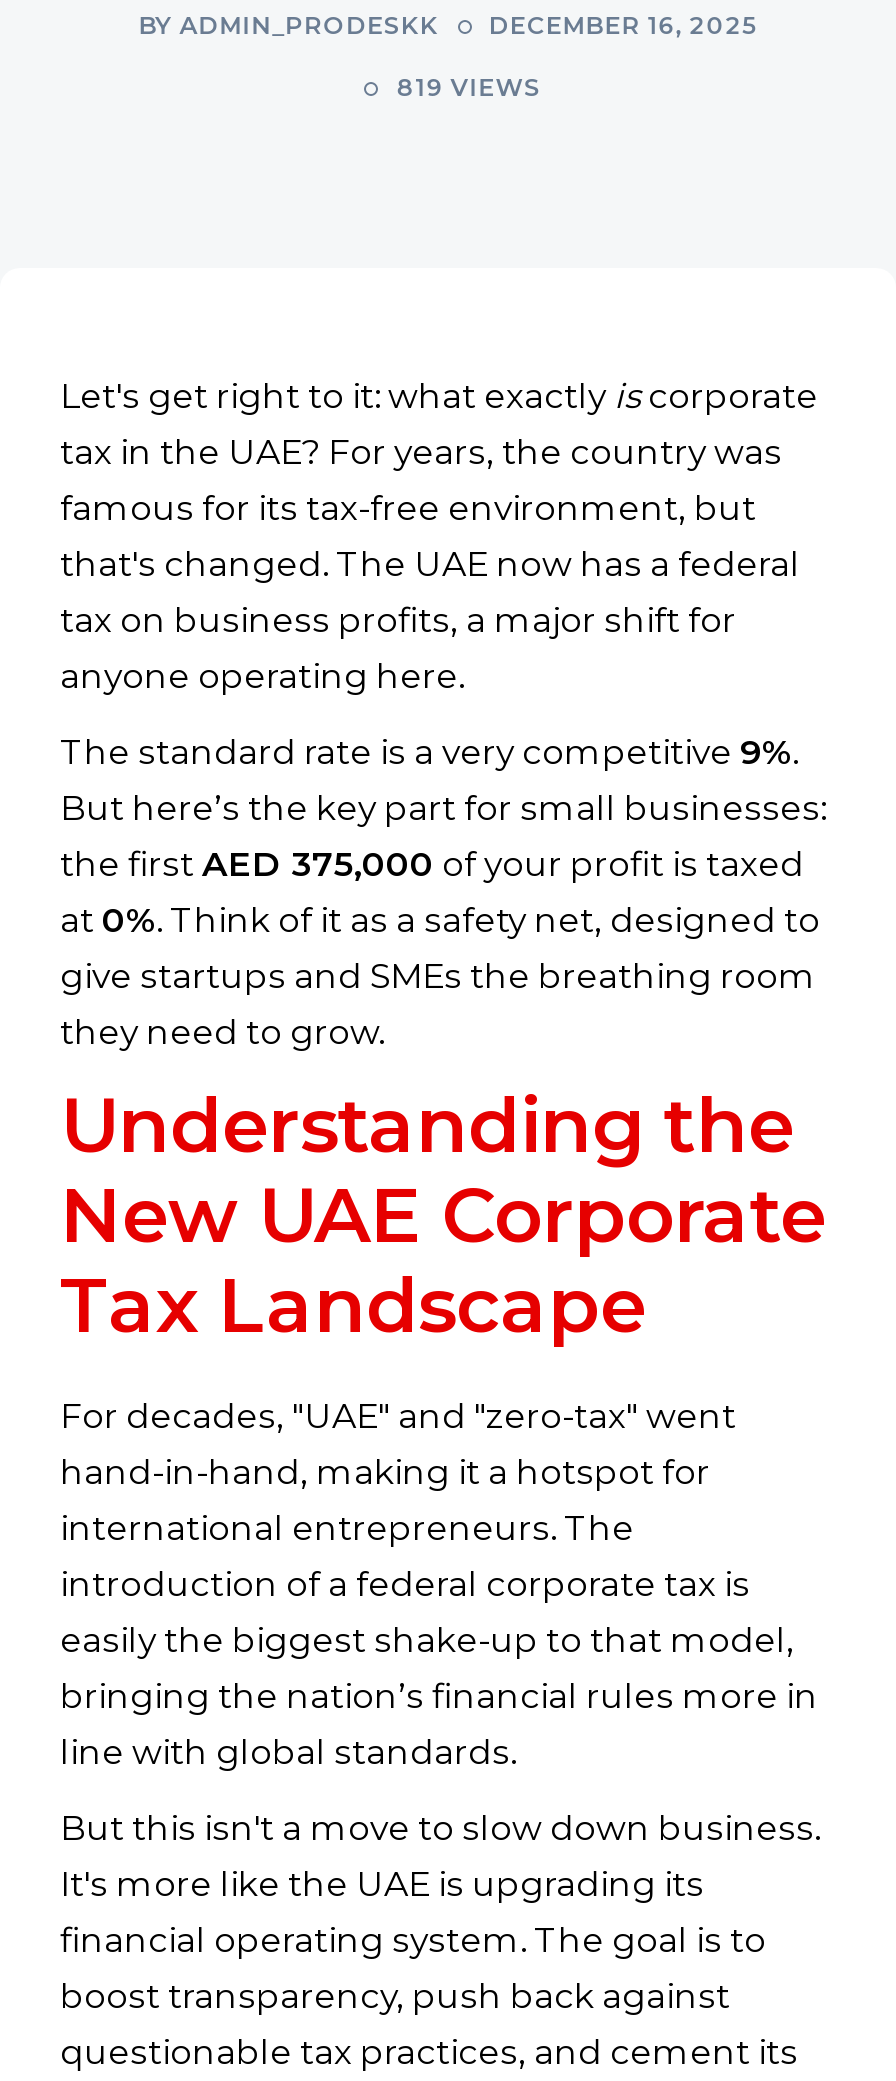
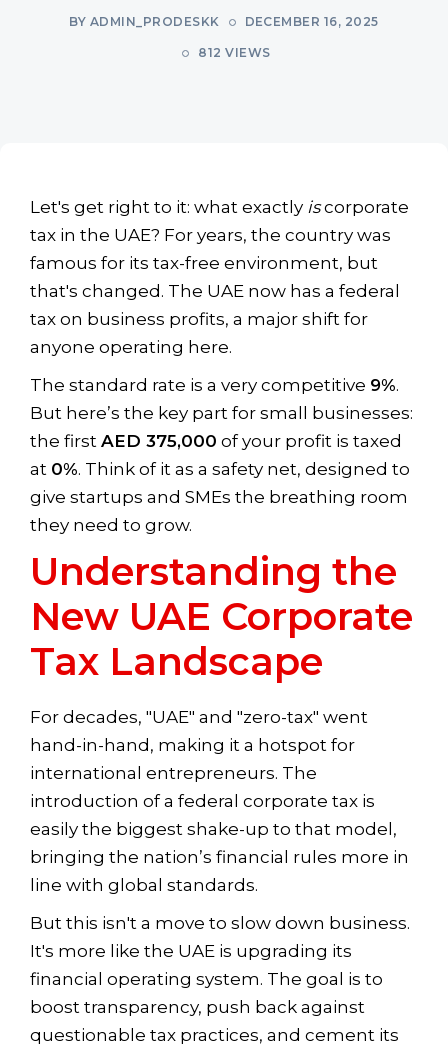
[397,72,541,102] 819 VIEWS -> [198,45,271,60] 812 VIEWS

